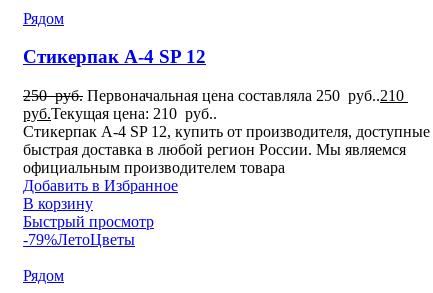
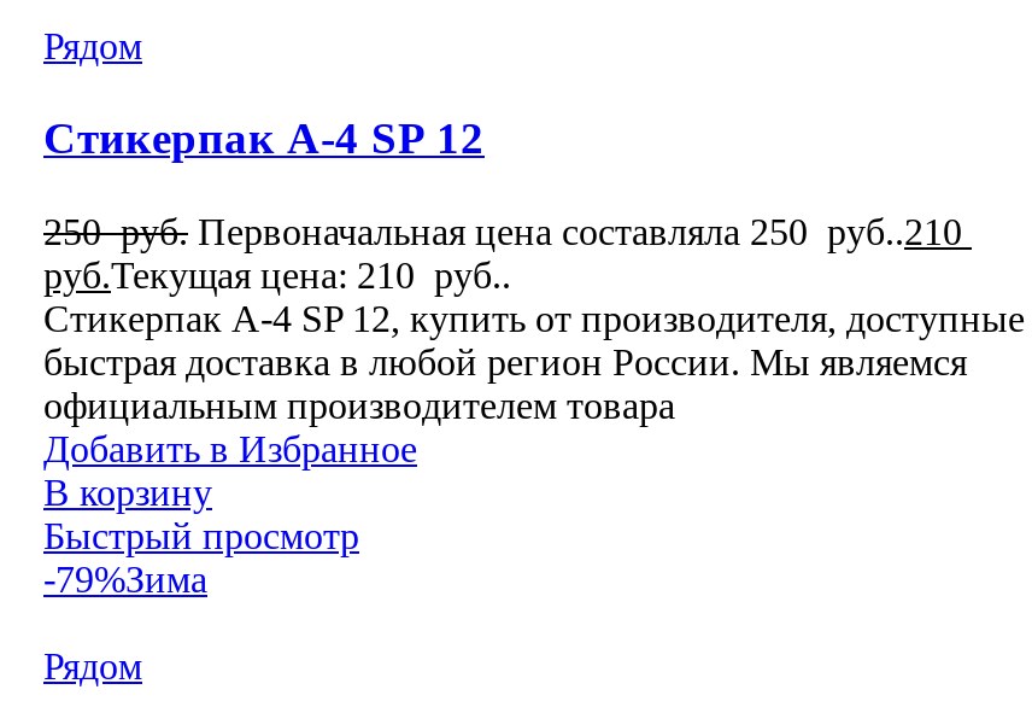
[23,231,135,248] -79%ЛетоЦветы -> [43,559,207,600] -79%Зима

